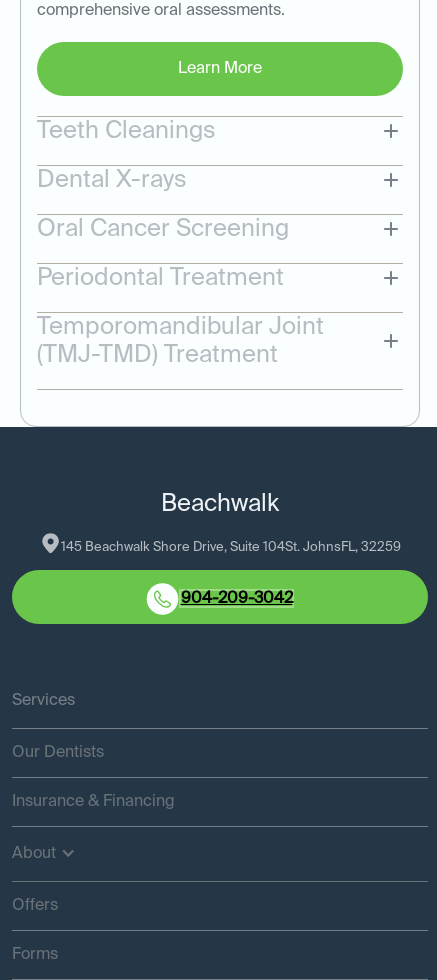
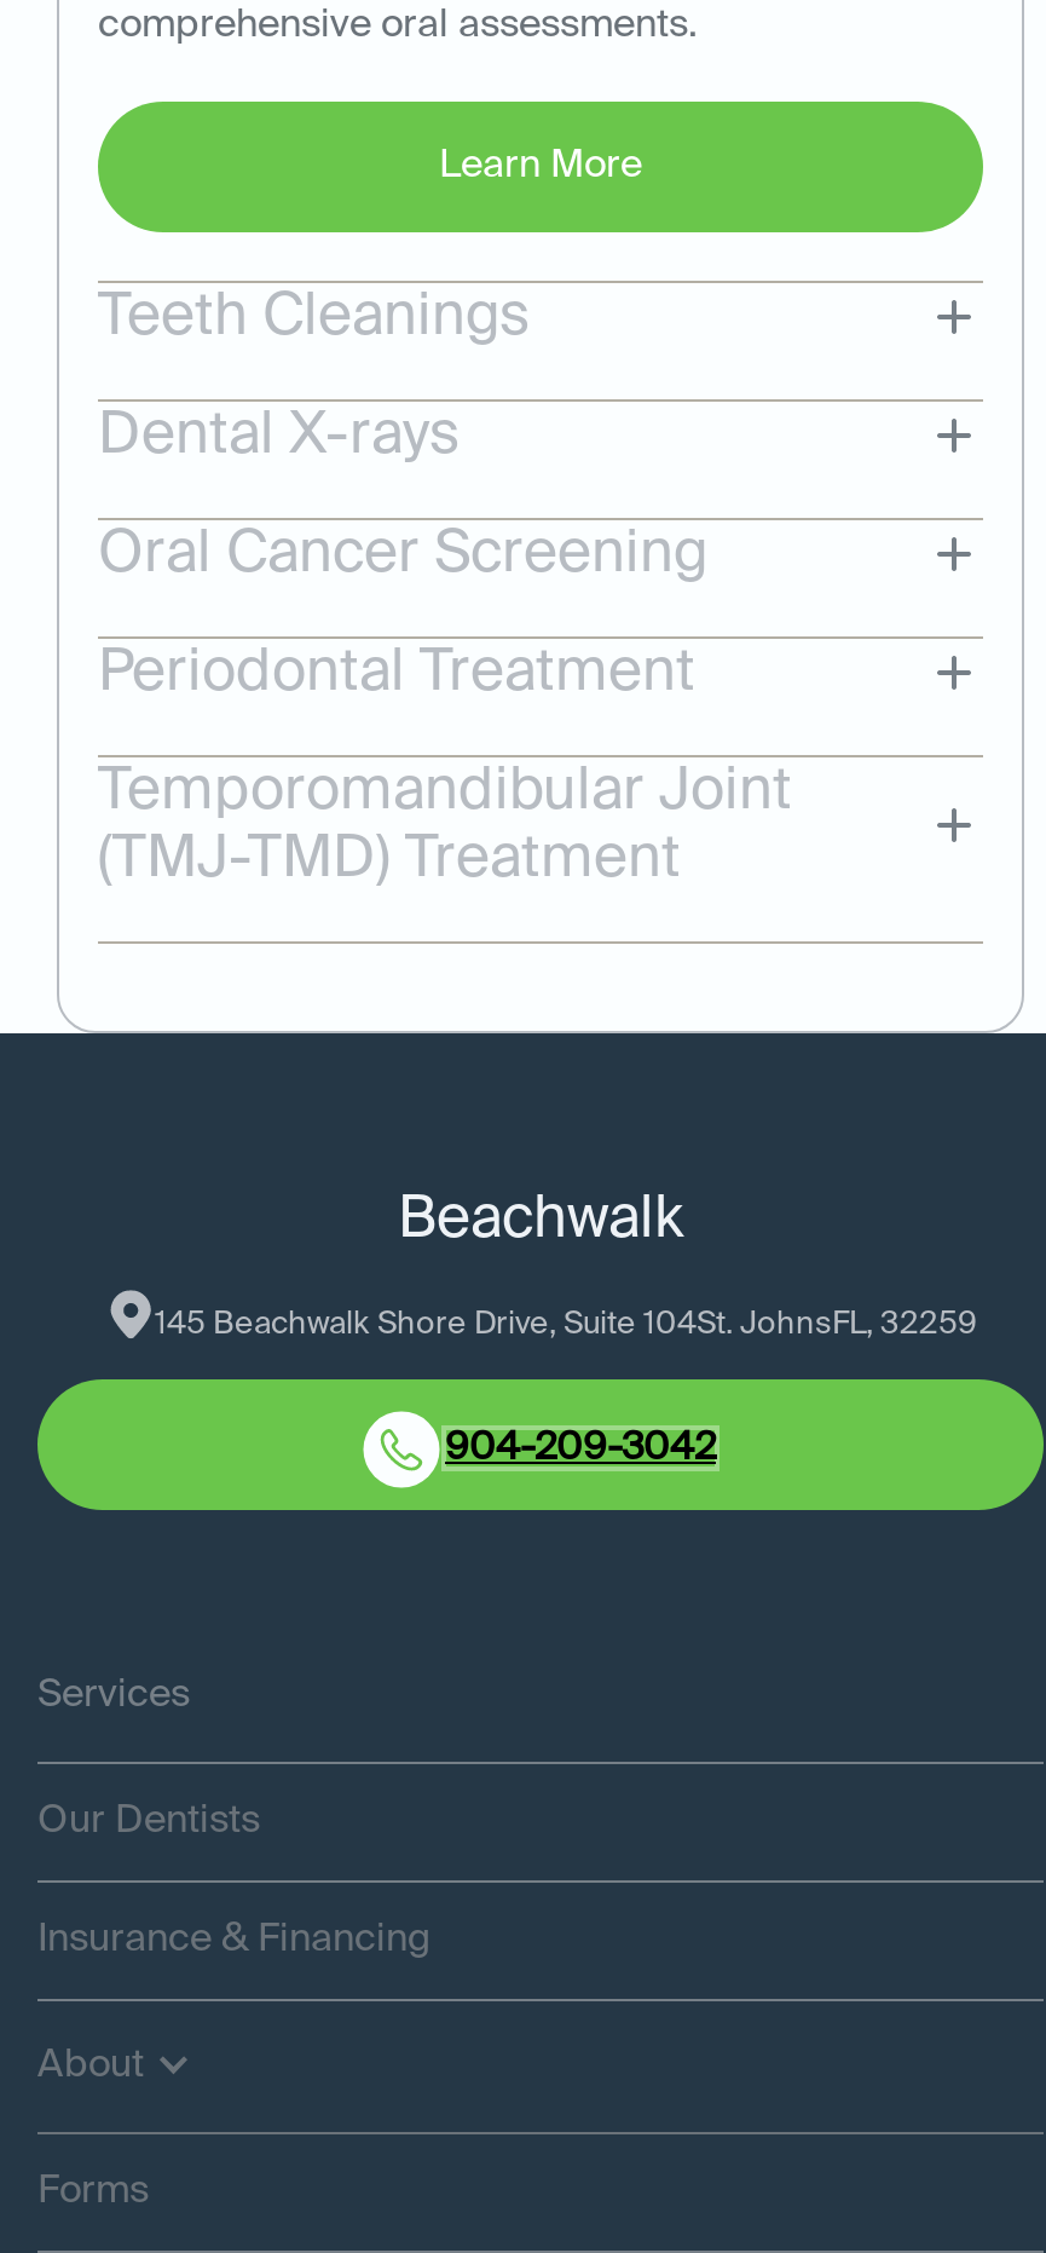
[12,898,58,914] Offers -> none

